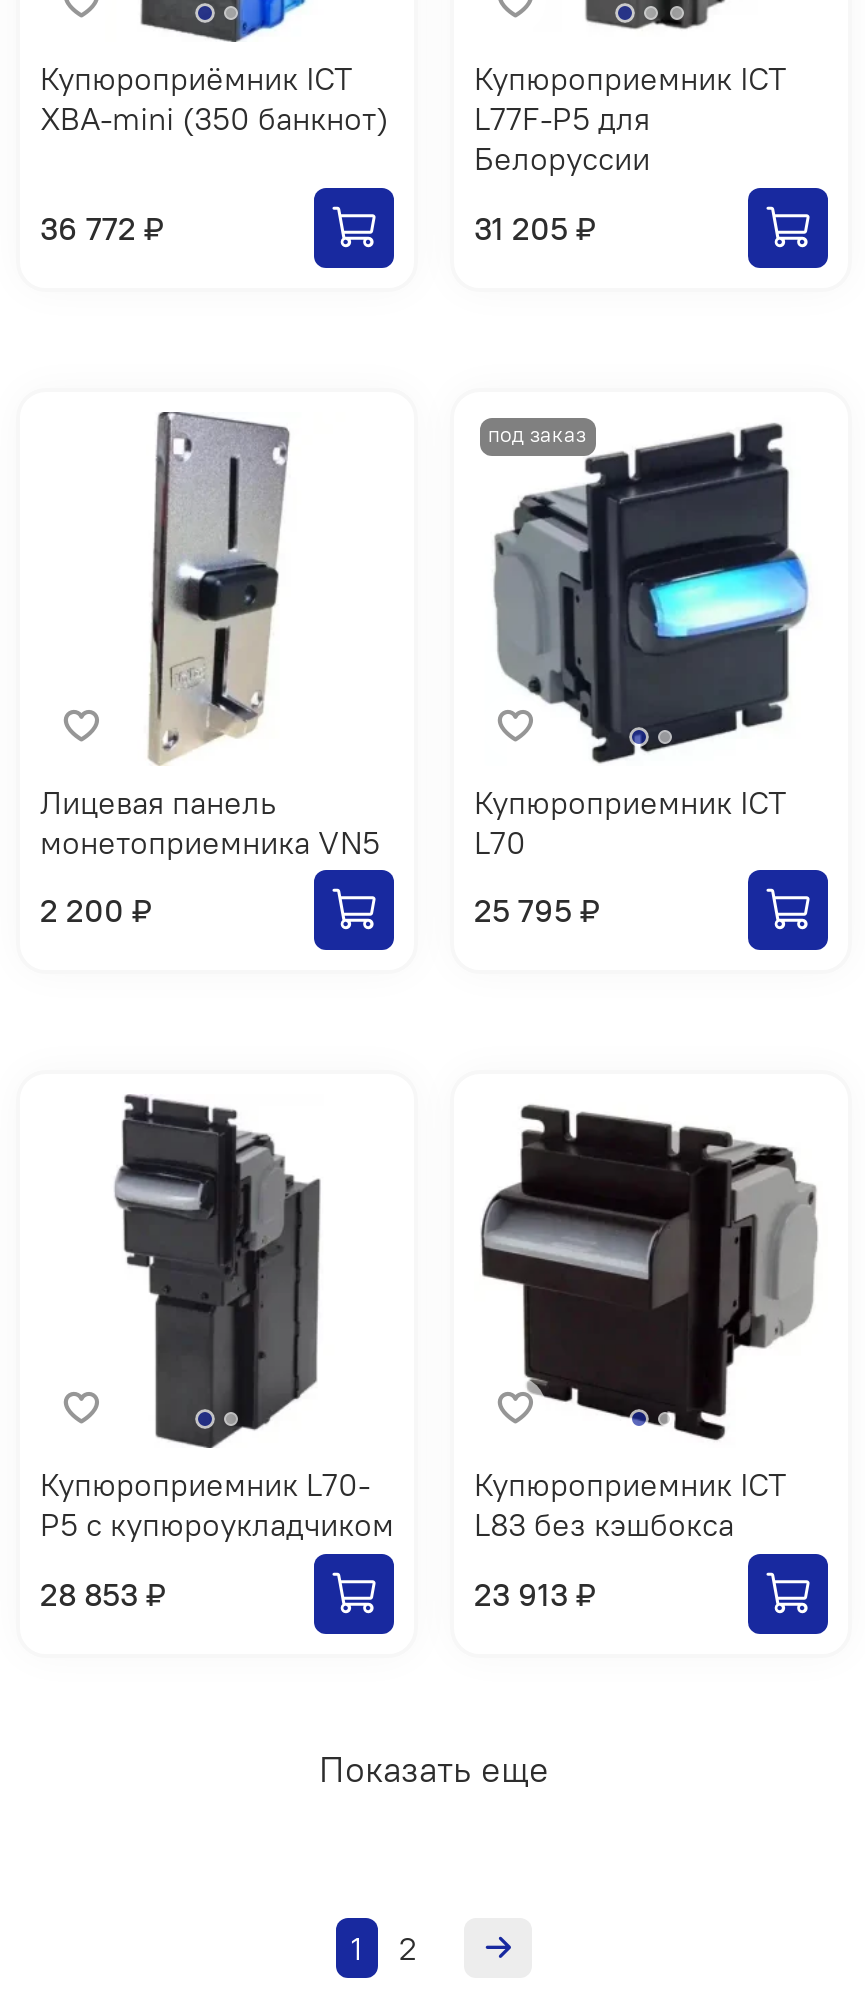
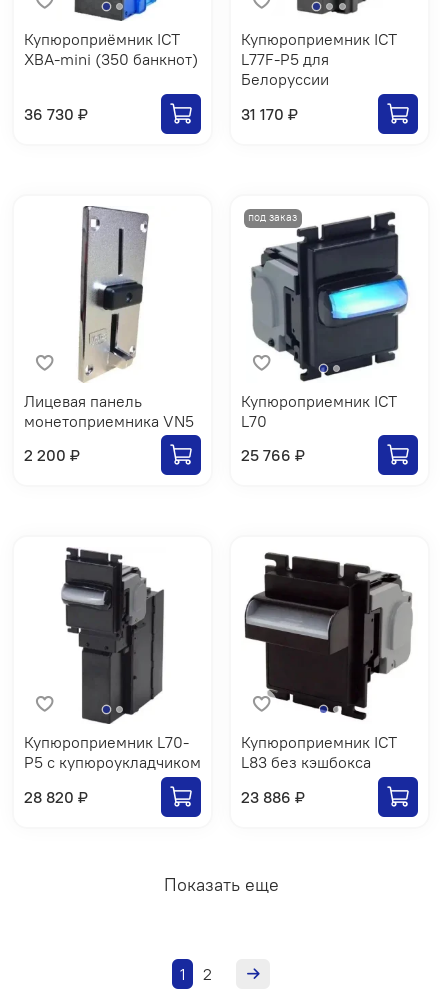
[40,207,164,247] 36 772 ₽ -> [24,104,88,124] 36 730 ₽
[474,207,596,247] 31 205 ₽ -> [241,104,298,124] 31 170 ₽
[474,891,600,931] 25 795 ₽ -> [241,445,305,465] 25 766 ₽
[40,1574,166,1614] 28 853 ₽ -> [24,787,88,807] 28 820 ₽
[474,1574,596,1614] 23 913 ₽ -> [241,787,305,807] 23 886 ₽

